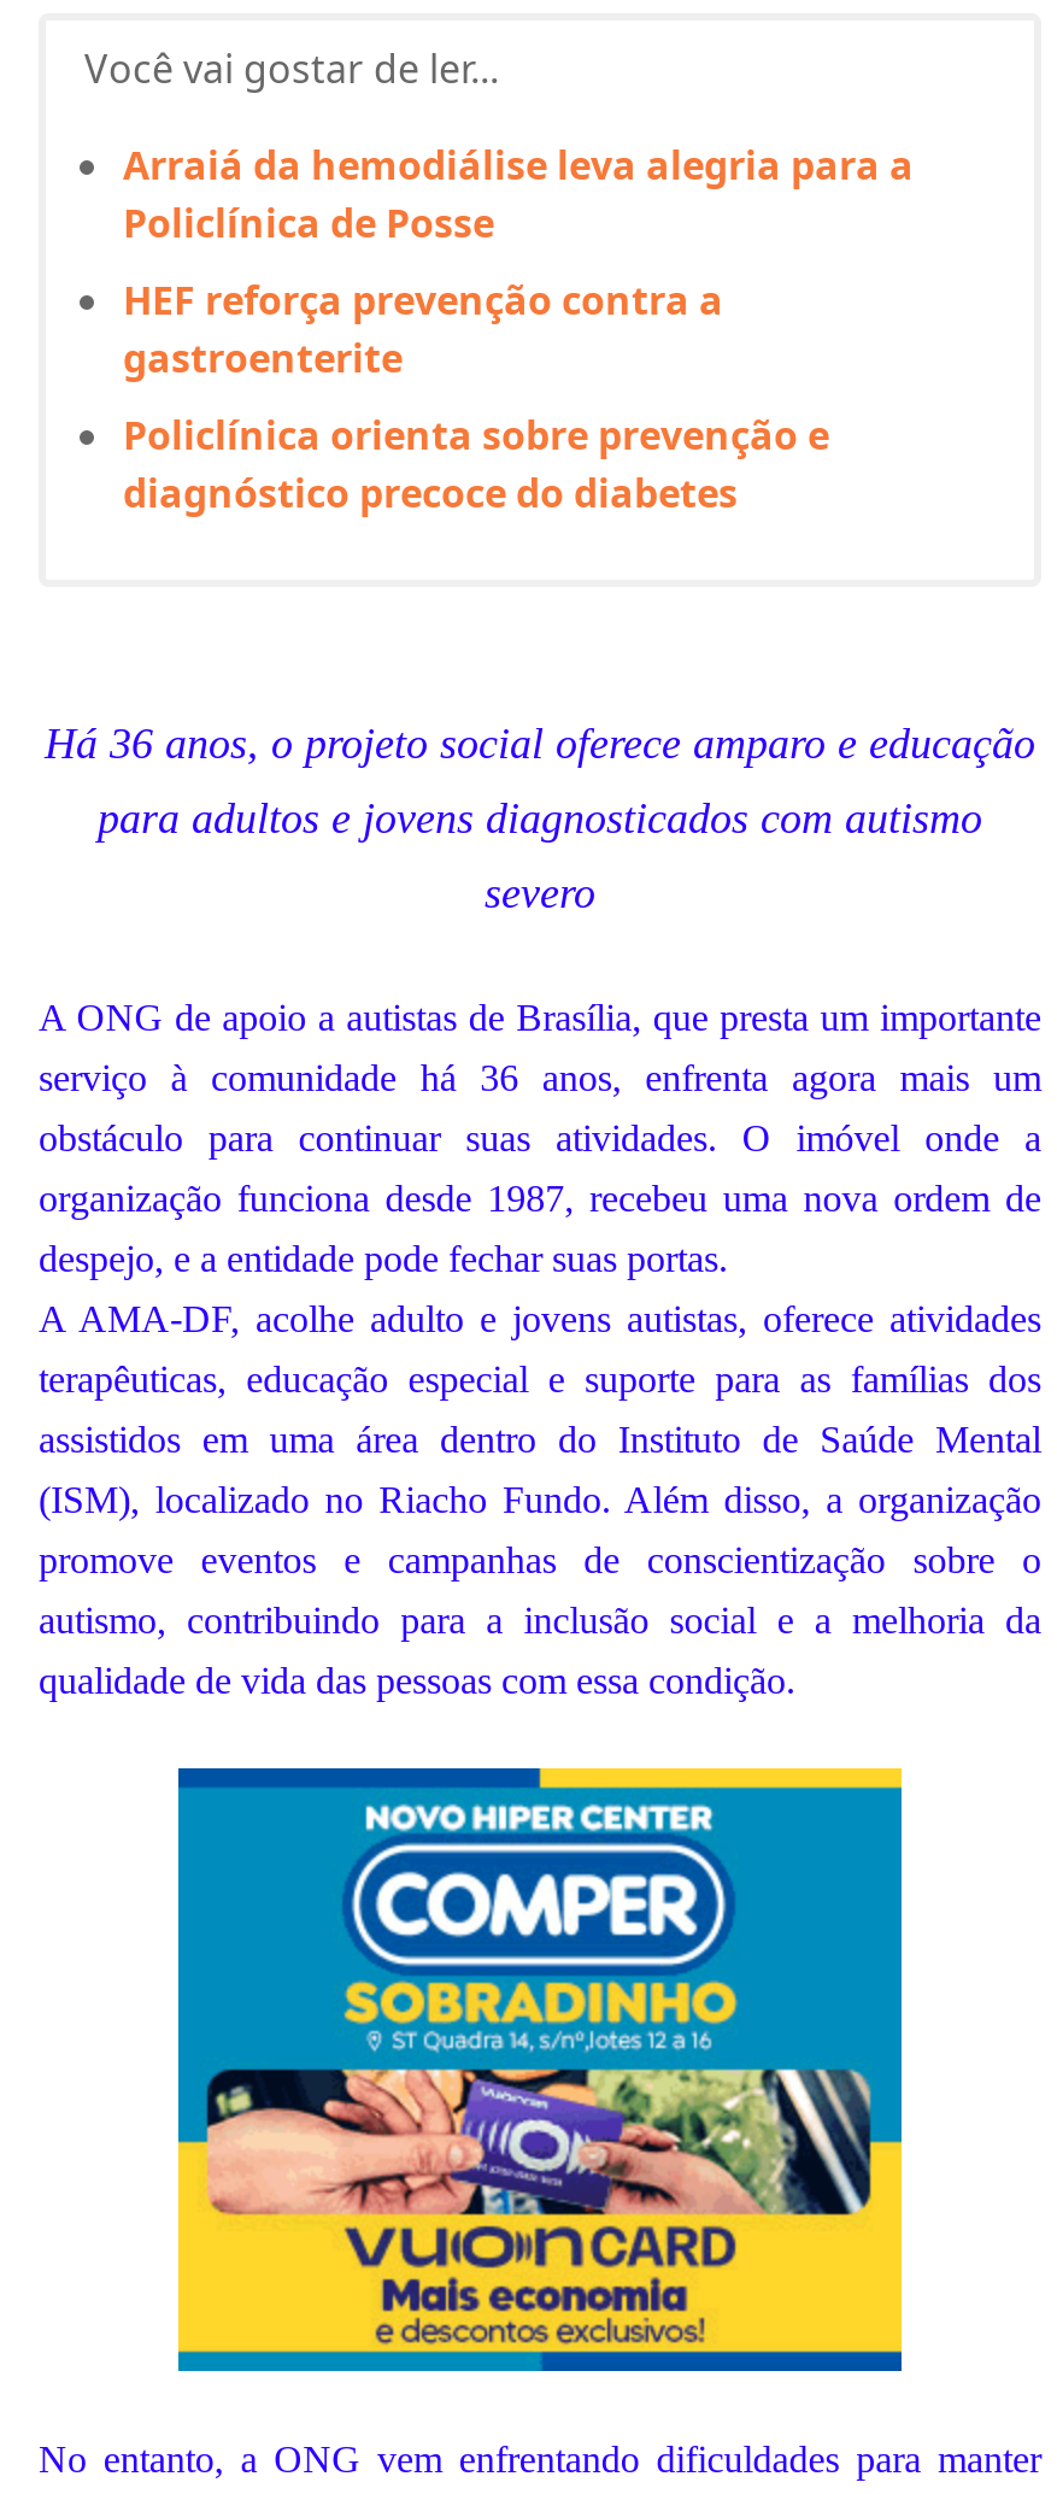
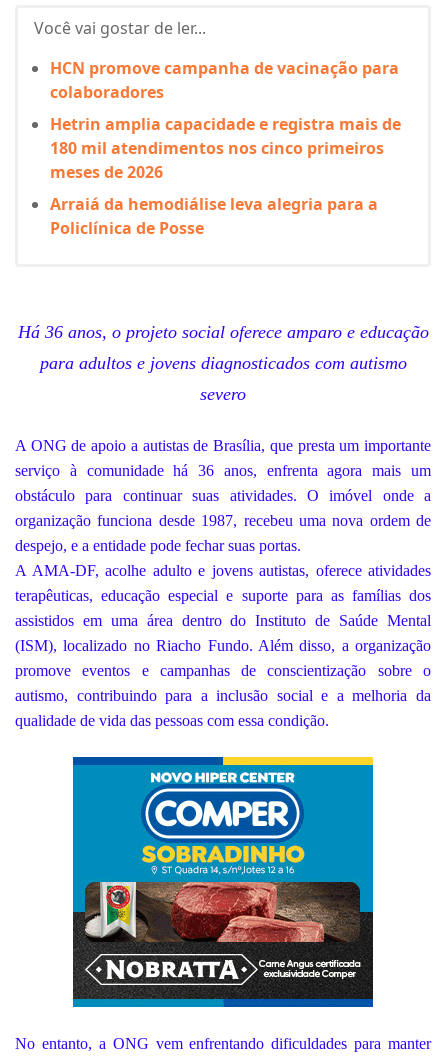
none -> [50,57,401,183] HCN promove campanha de vacinação para | colaboradores | Hetrin amplia capacidade e registra mais de | 180 mil atendimentos nos cinco primeiros | meses de 2026
moved [123,140,914,250] -> [50,193,378,239]: Arraiá da hemodiálise leva alegria para a | Policlínica de Posse
[123,275,829,520] HEF reforça prevenção contra a | gastroenterite | Policlínica orienta sobre prevenção e | diagnóstico precoce do diabetes -> none
[176,2067,904,2354] [image] -> [72,881,374,1000] [image]

